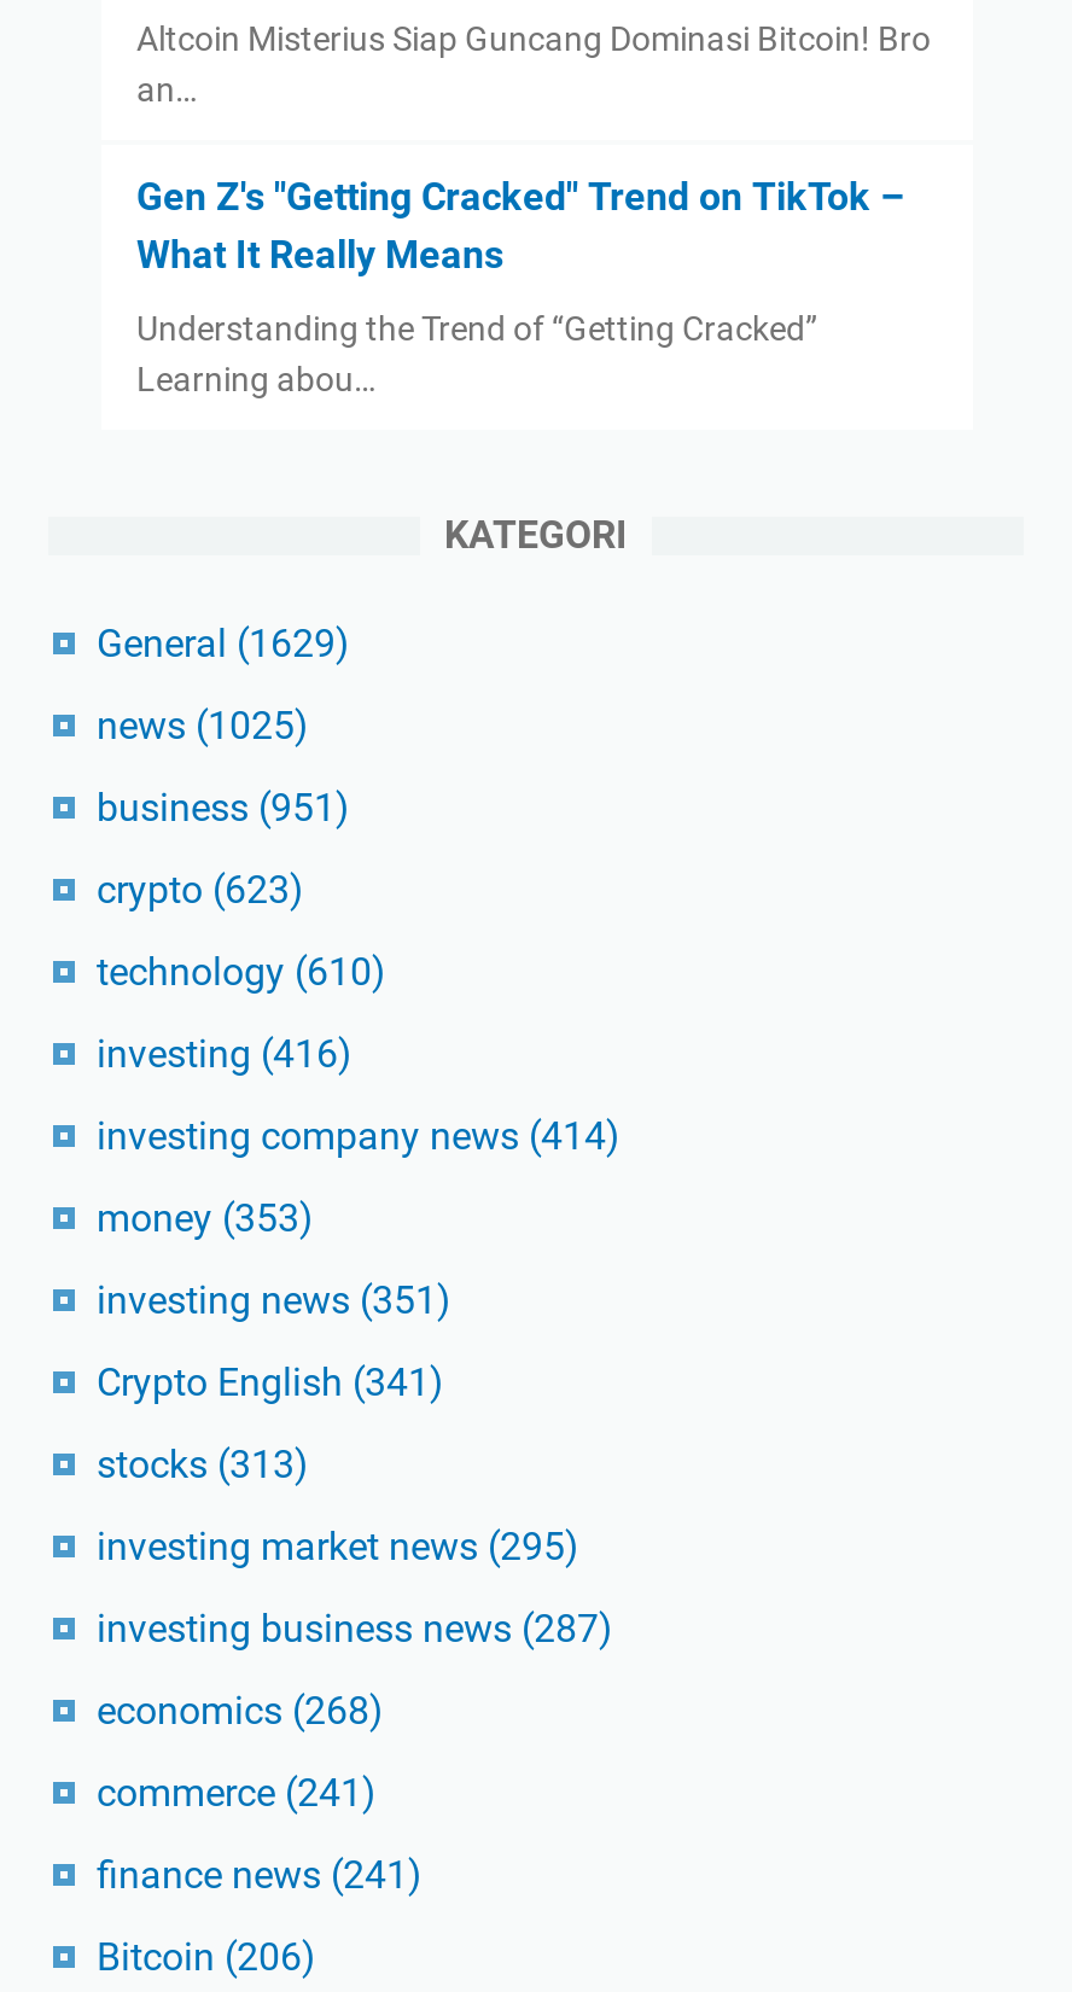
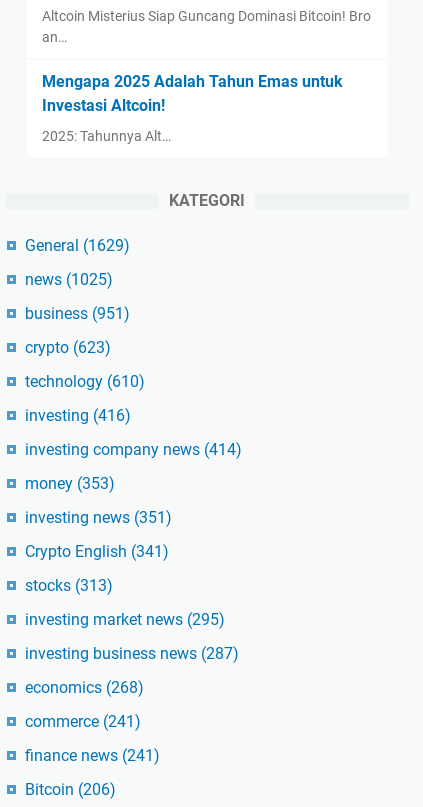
[136,173,904,276] Gen Z's "Getting Cracked" Trend on TikTok – | What It Really Means -> [41,71,342,114] Mengapa 2025 Adalah Tahun Emas untuk | Investasi Altcoin!
[136,308,817,397] Understanding the Trend of “Getting Cracked” | Learning abou… -> [41,127,170,143] 2025: Tahunnya Alt…

